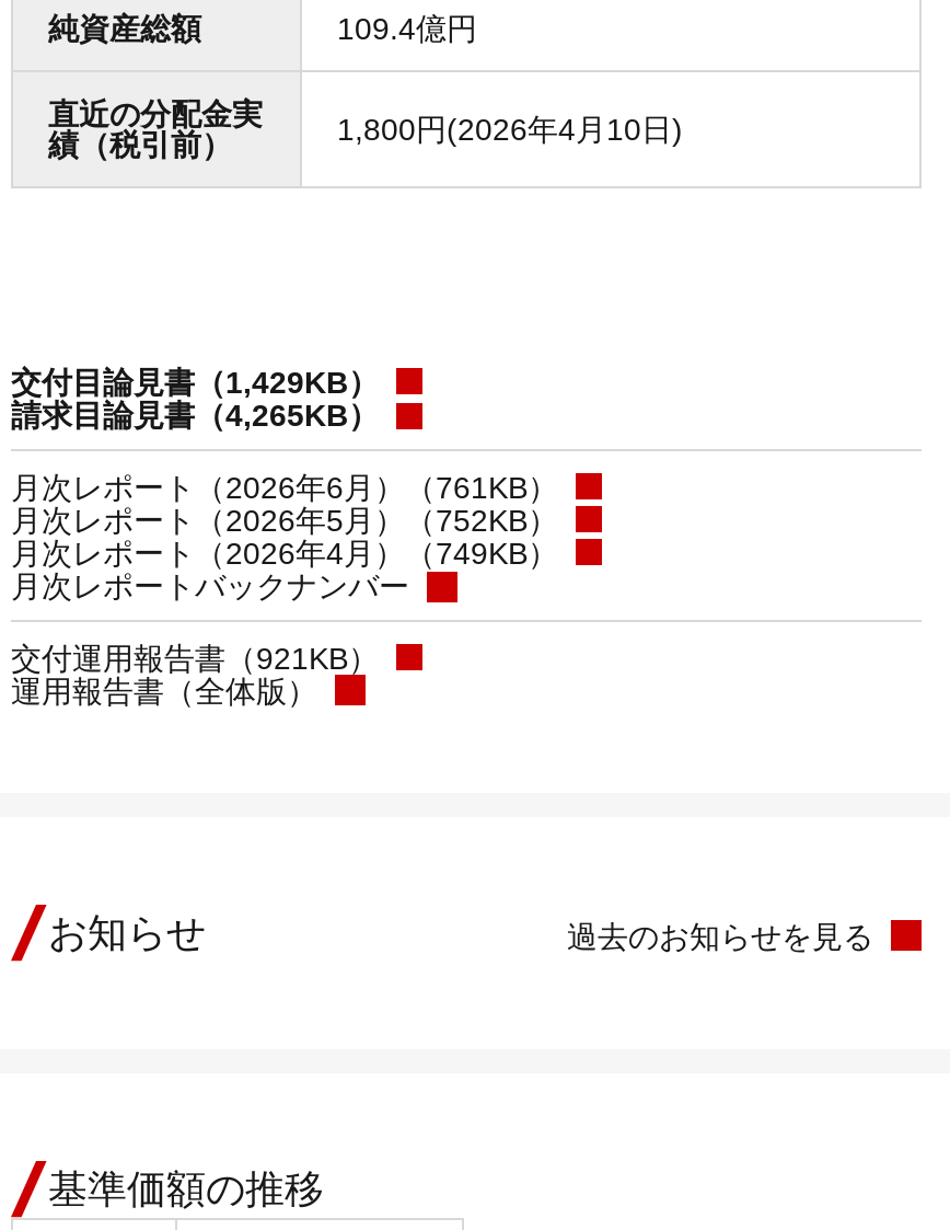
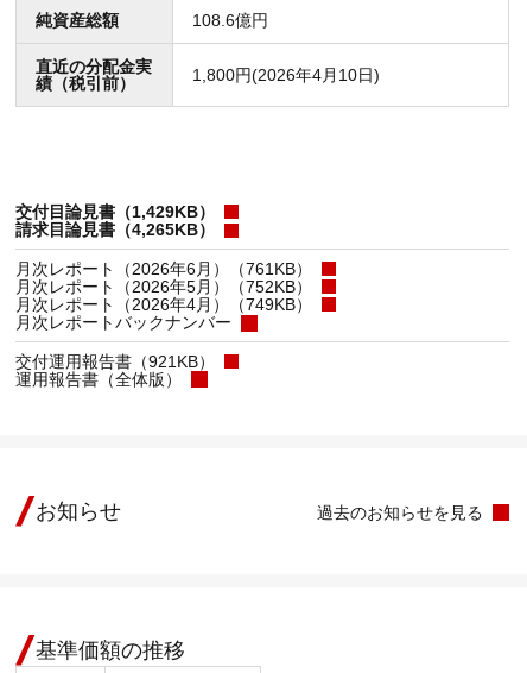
[337,11,477,46] 109.4億円 -> [192,11,268,30] 108.6億円

